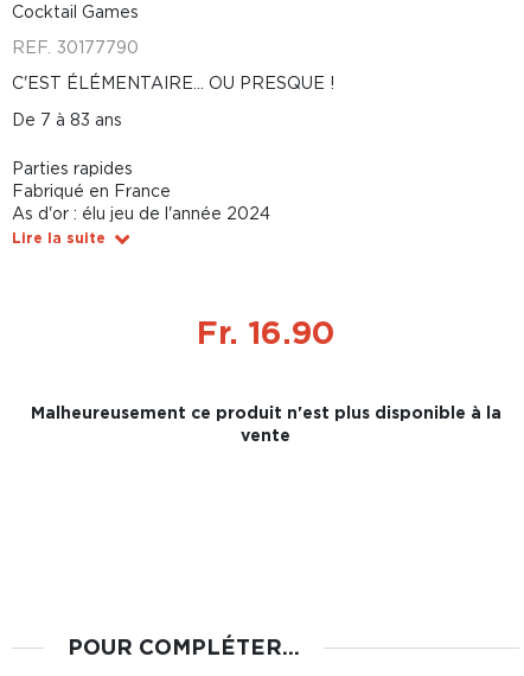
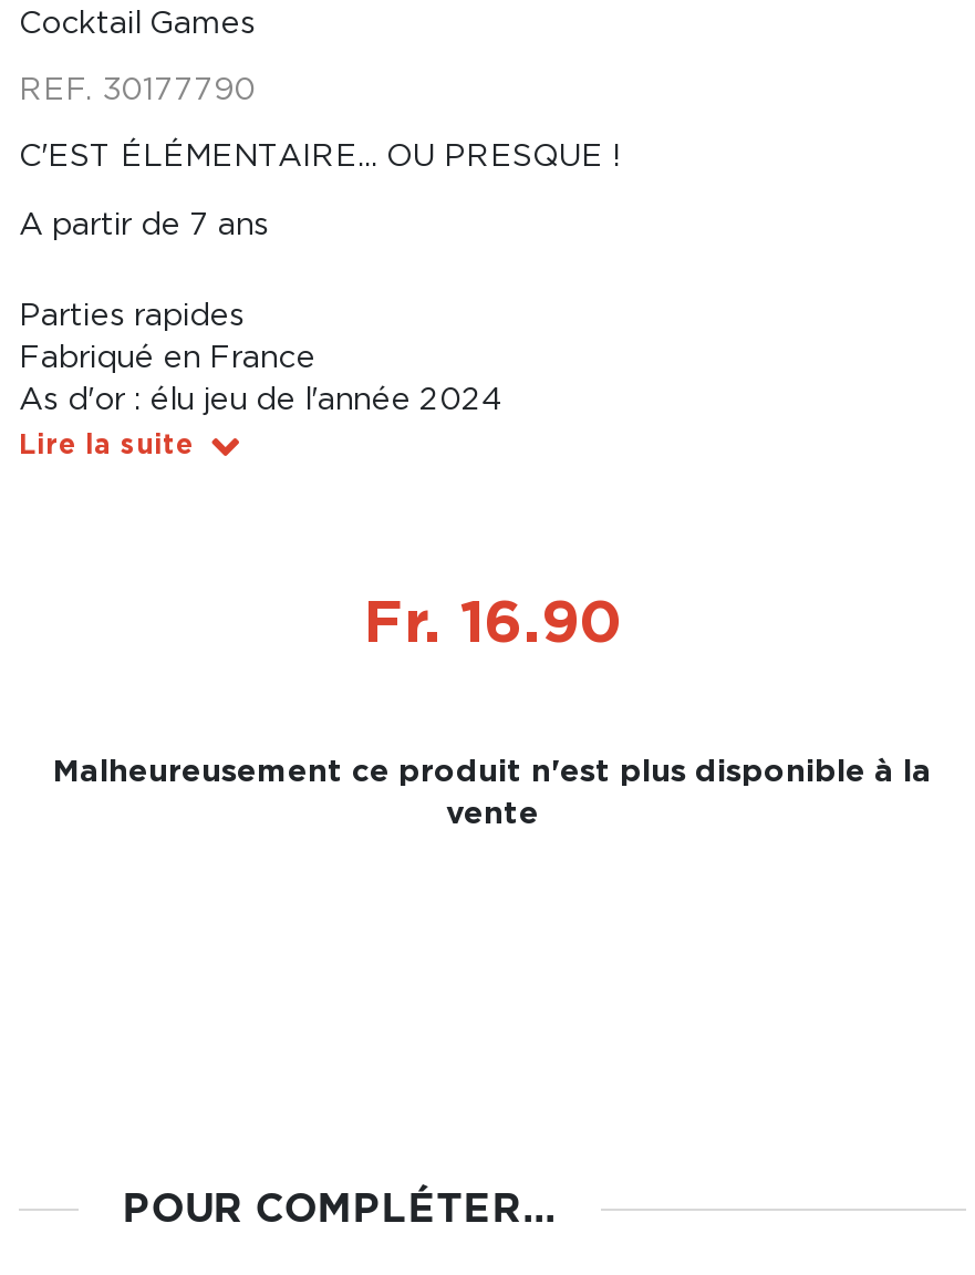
[12,110,122,128] De 7 à 83 ans -> [19,206,269,239] A partir de 7 ans

